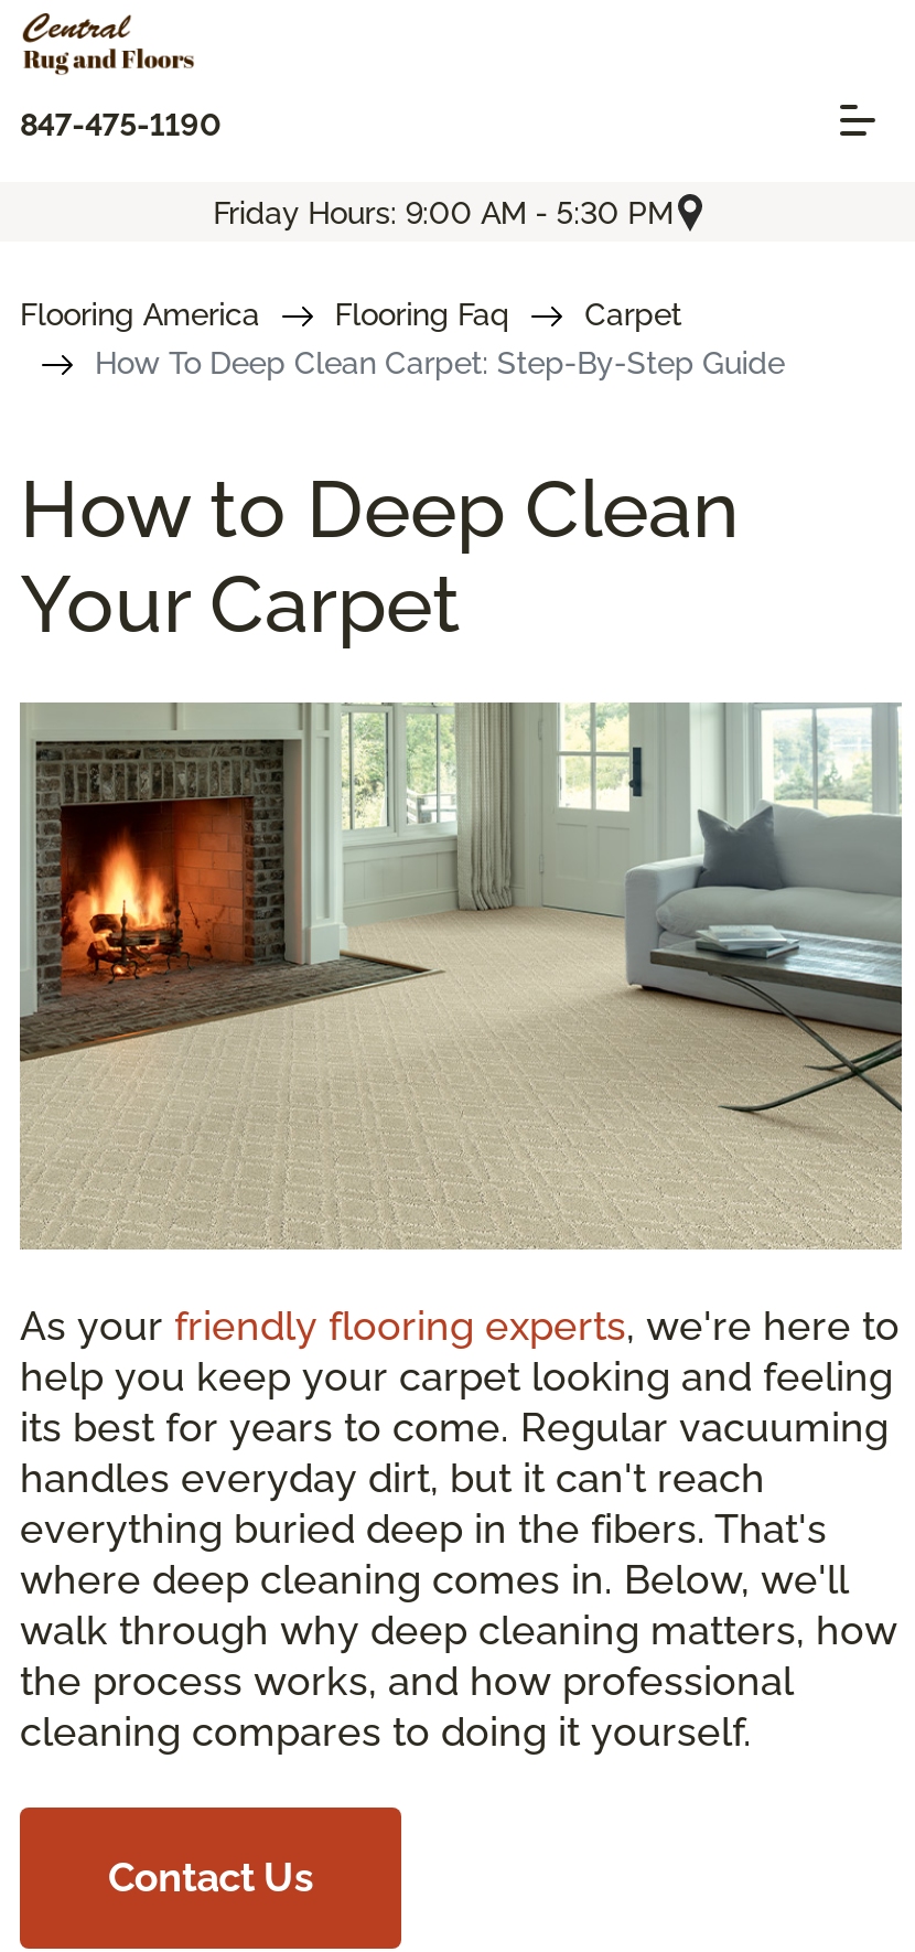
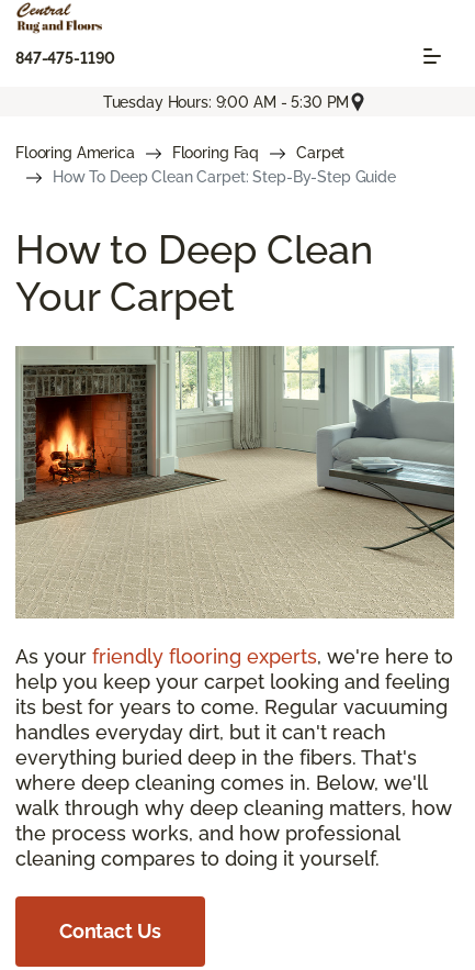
[213,195,673,230] Friday Hours: 9:00 AM - 5:30 PM -> [103,93,349,111] Tuesday Hours: 9:00 AM - 5:30 PM

